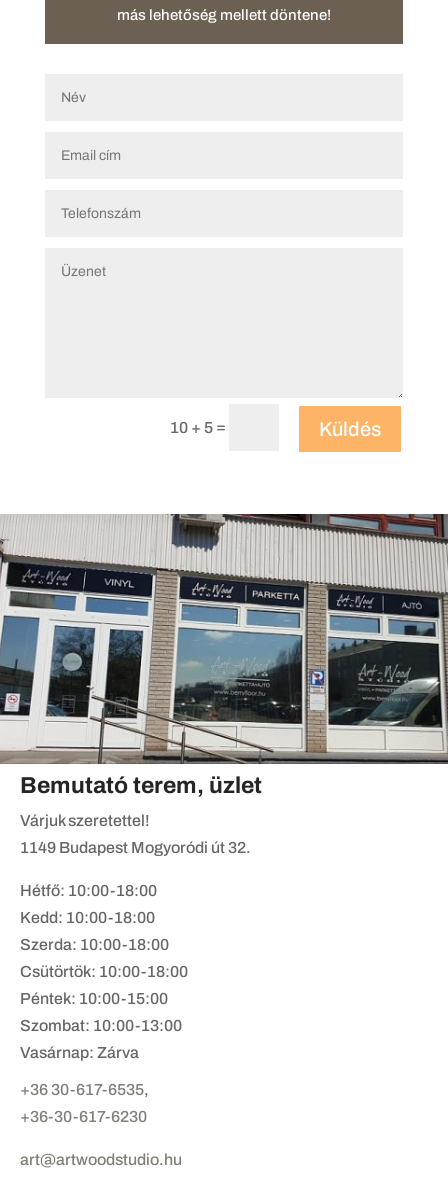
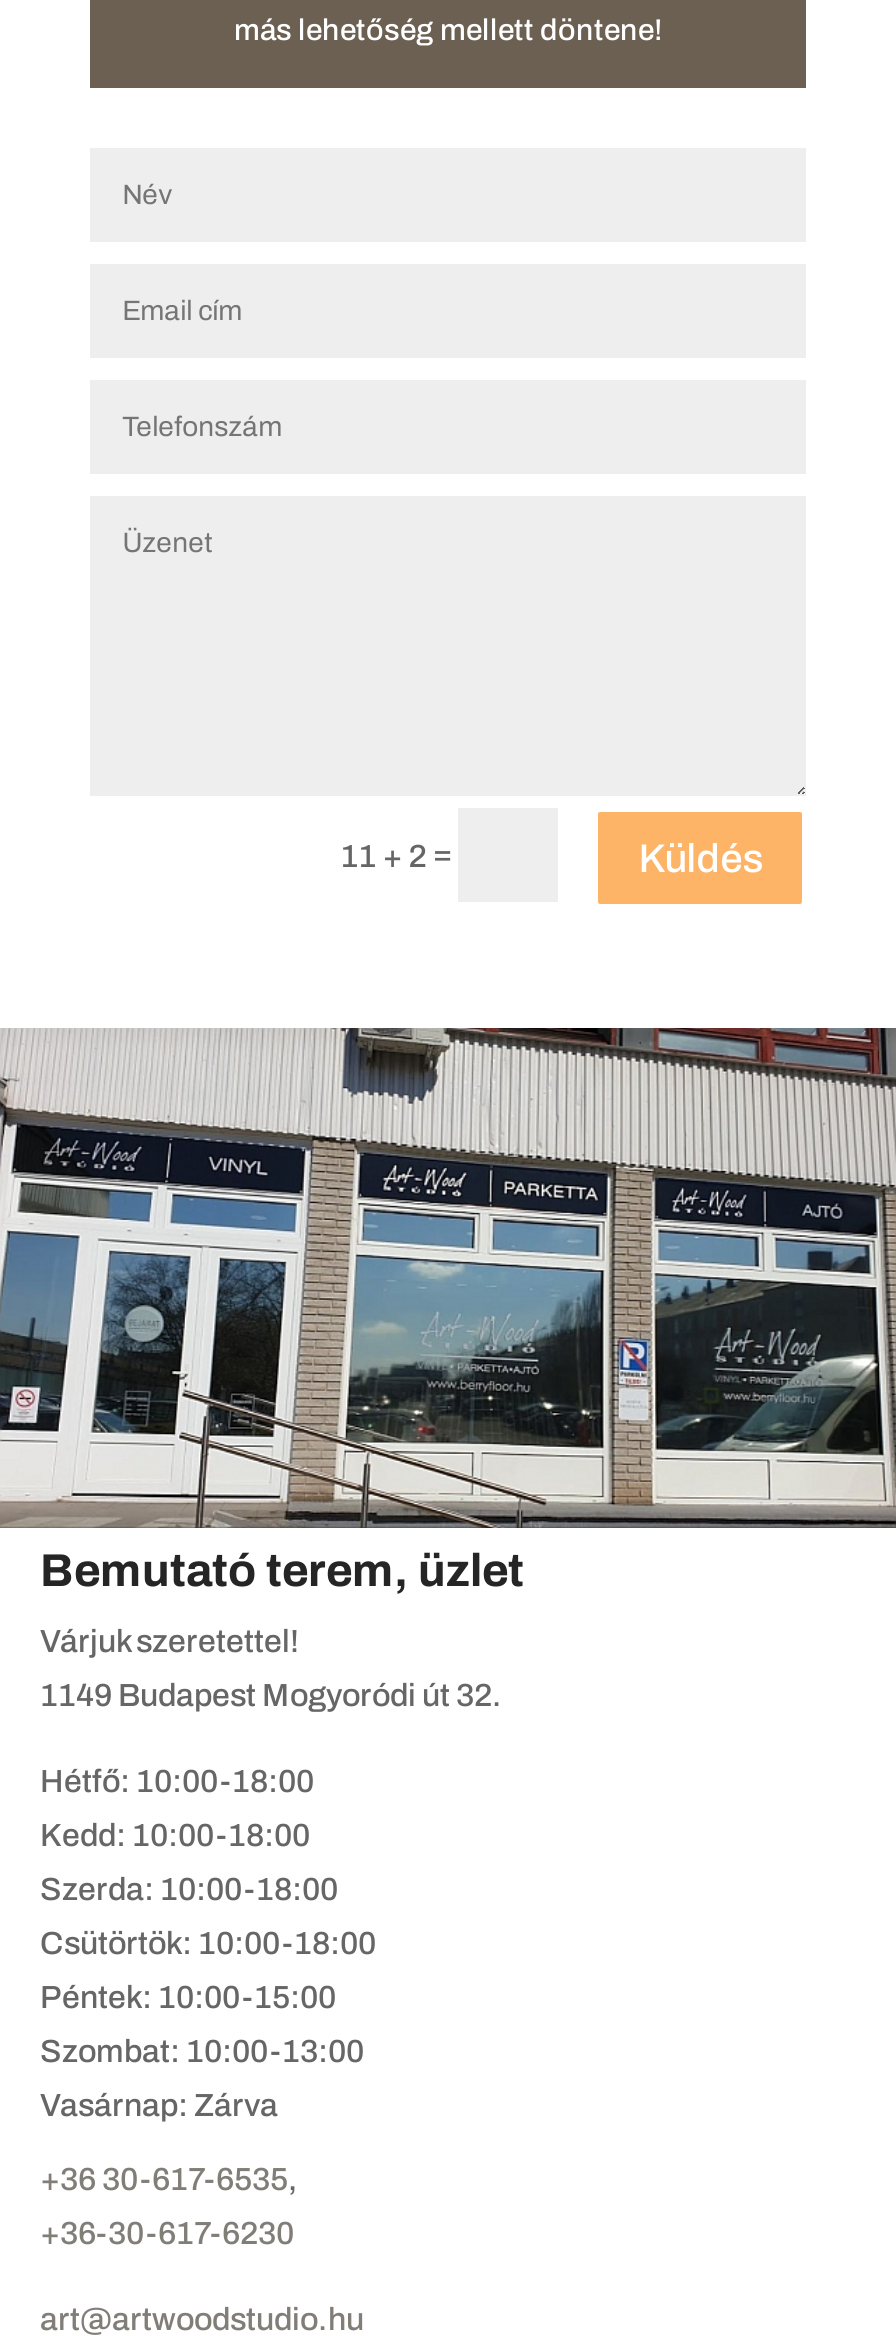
[170,418,229,436] 10 + 5 = -> [340,836,458,872] 11 + 2 =

